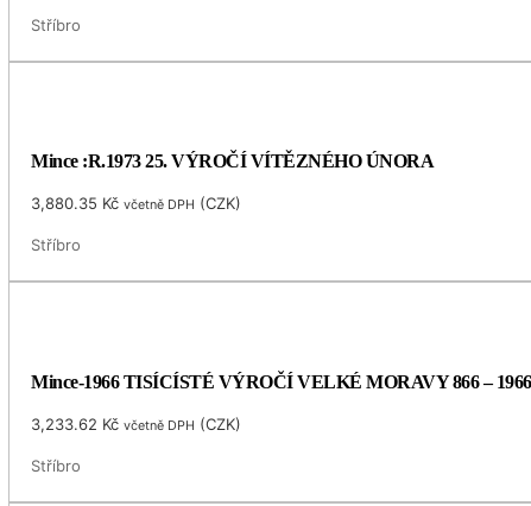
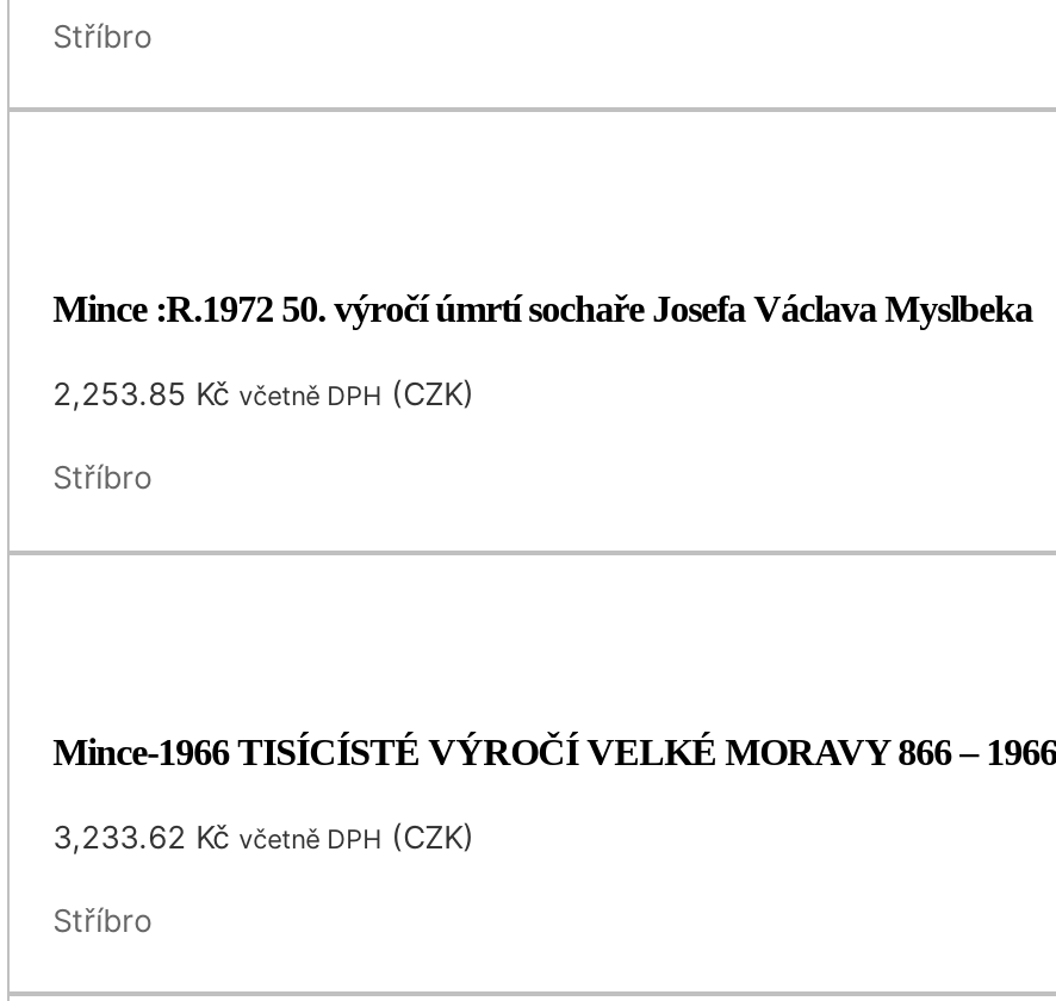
[31,151,434,171] Mince :R.1973 25. VÝROČÍ VÍTĚZNÉHO ÚNORA -> [53,289,1033,329] Mince :R.1972 50. výročí úmrtí sochaře Josefa Václava Myslbeka
[31,194,241,213] 3,880.35 Kč včetně DPH (CZK) -> [53,375,475,413] 2,253.85 Kč včetně DPH (CZK)

